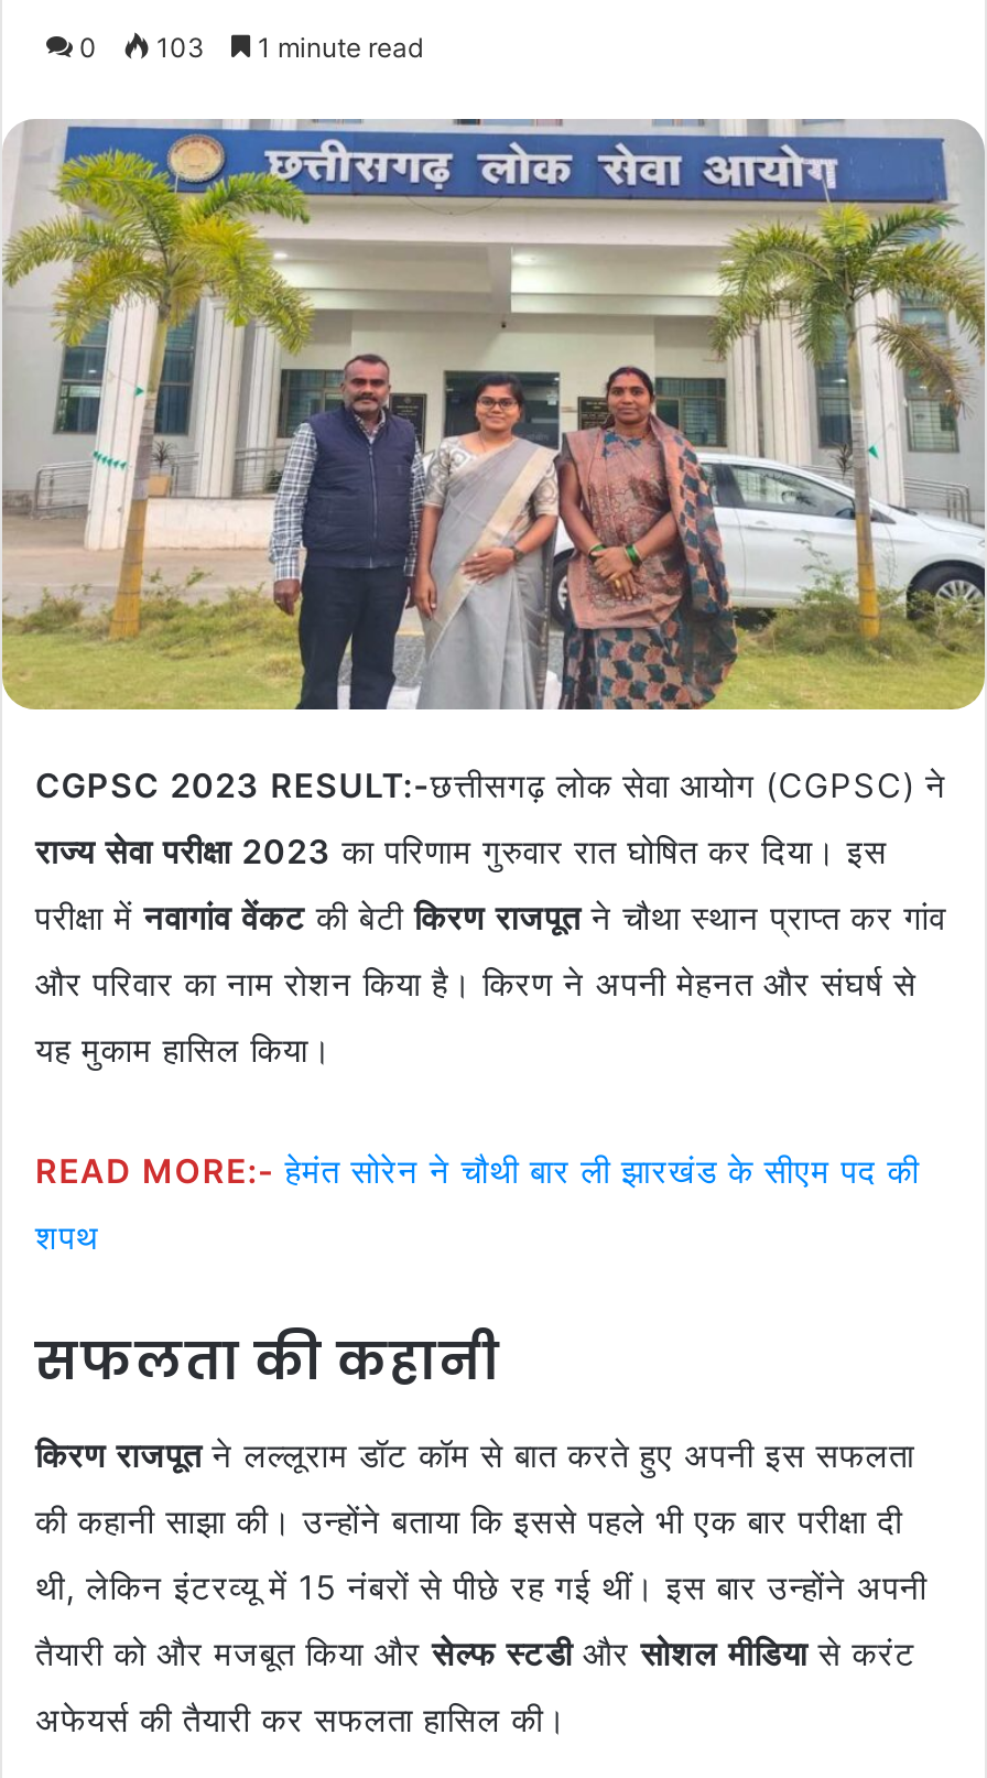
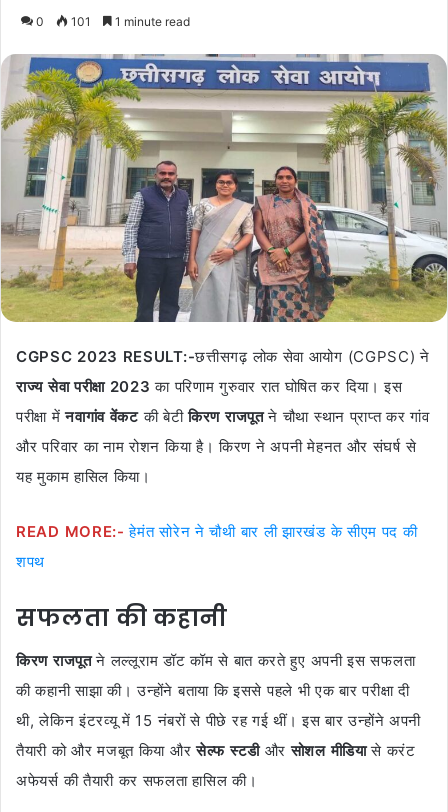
[79,30,423,63] 0 103 1 minute read -> [36,13,190,28] 0 101 1 minute read

